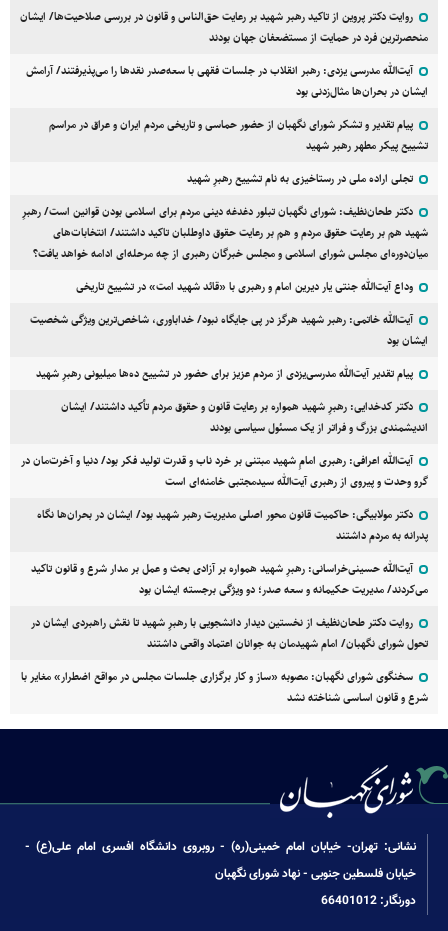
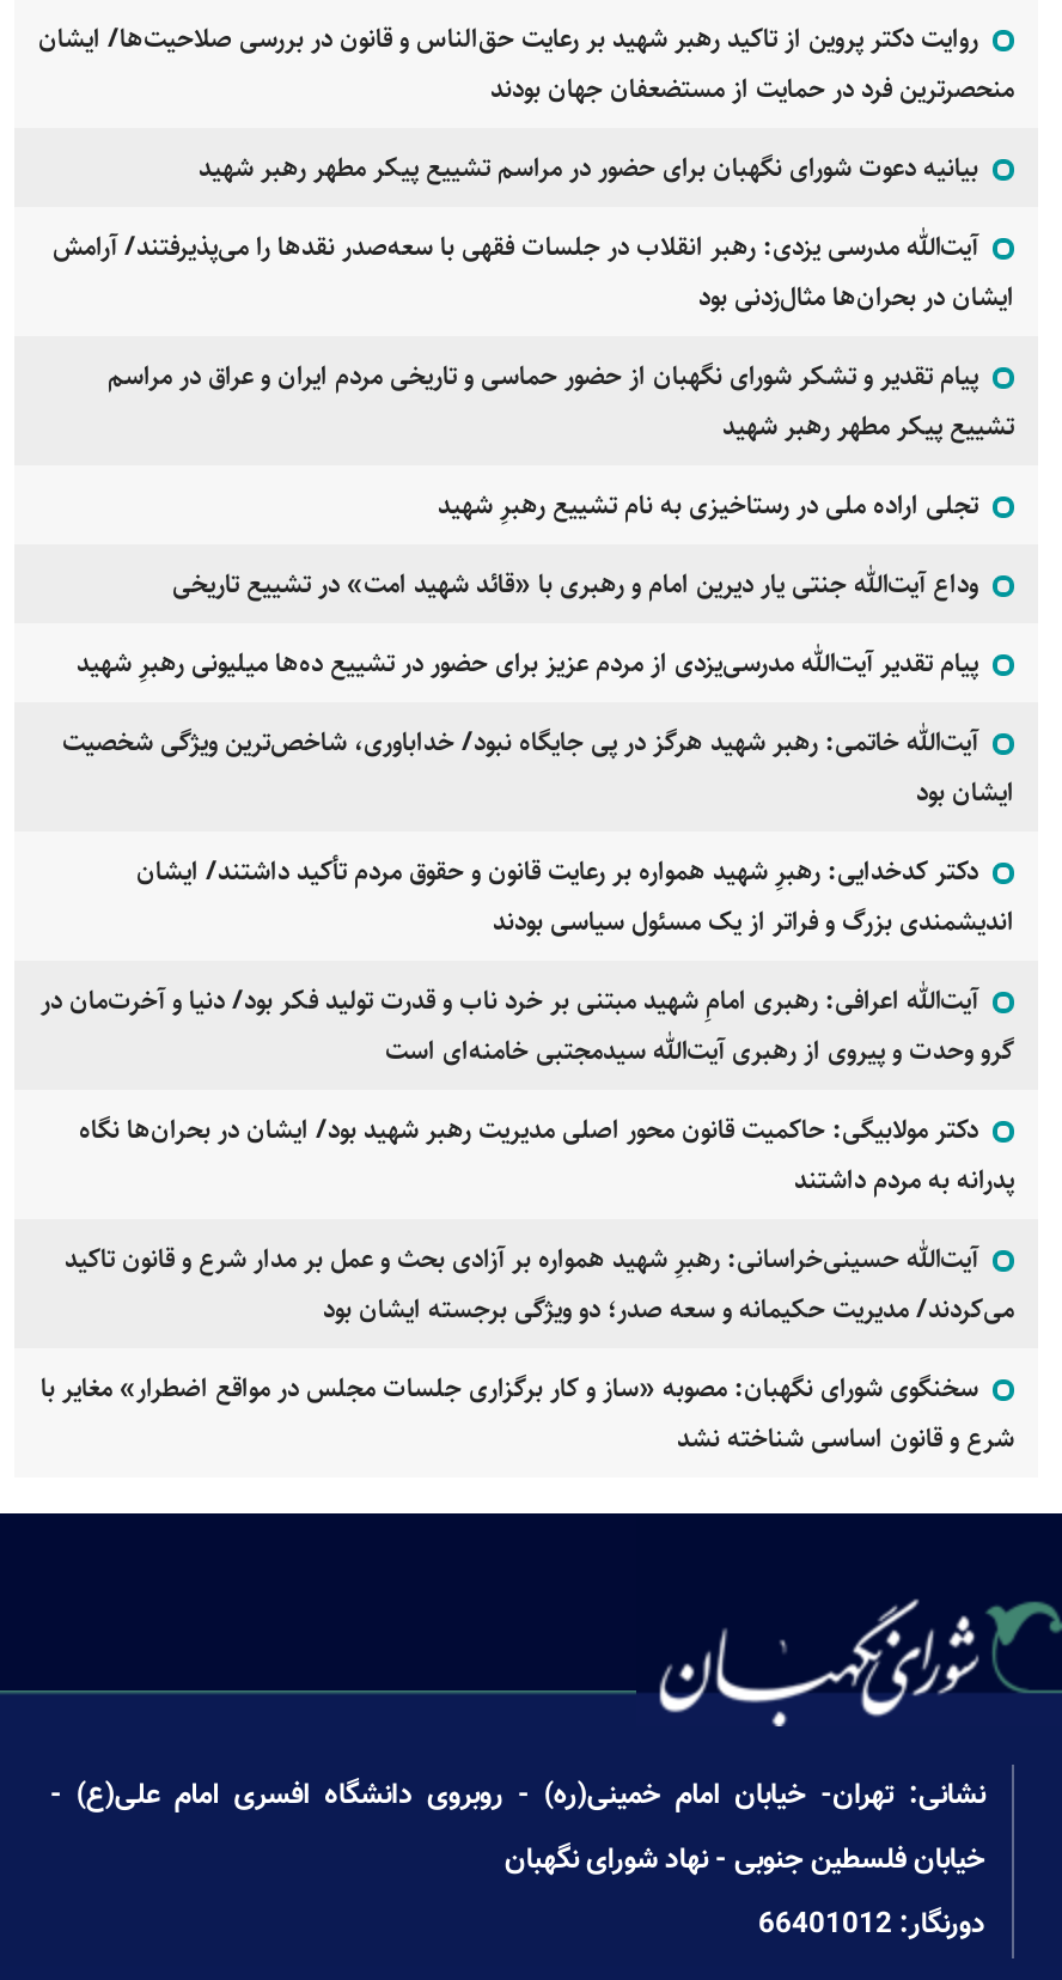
none -> [199,148,978,189] بیانیه دعوت شورای نگهبان برای حضور در مراسم تشییع پیکر مطهر رهبر شهید
moved [26,62,428,187] -> [53,227,1014,526]: آیت‌الله مدرسی یزدی: رهبر انقلاب در جلسات فقهی با سعه‌صدر نقد‌ها را می‌پذیرفتند/ آرامش | ایشان در بحران‌ها مثال‌زدنی بود | پیام تقدیر و تشکر شورای نگهبان از حضور حماسی و تاریخی مردم ایران و عراق در مراسم | تشییع پیکر مطهر رهبر شهید | تجلی اراده ملی در رستاخیزی به نام تشییع رهبرِ شهید
[22,203,428,262] دکتر طحان‌نظیف: شورای نگهبان تبلور دغدغه دینی مردم برای اسلامی بودن قوانین است/ رهبرِ | شهید هم بر رعایت حقوق مردم و هم بر رعایت حقوق داوطلبان تاکید داشتند/ انتخابات‌های | میان‌دوره‌ای مجلس شورای اسلامی و مجلس خبرگان رهبری از چه مرحله‌ای ادامه خواهد یافت؟ -> none
moved [36,365,413,382] -> [77,643,978,684]: پیام تقدیر آیت‌الله مدرسی‌یزدی از مردم عزیز برای حضور در تشییع ده‌ها میلیونی رهبرِ شهید
[31,614,428,652] روایت دکتر طحان‌نظیف از نخستین دیدار دانشجویی با رهبرِ شهید تا نقش راهبردی ایشان در | تحول شورای نگهبان/ امام شهیدمان به جوانان اعتماد واقعی داشتند -> none

